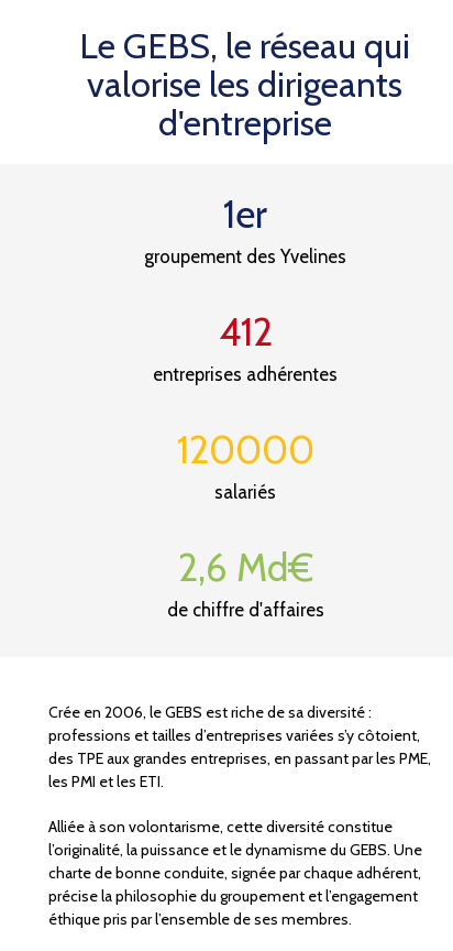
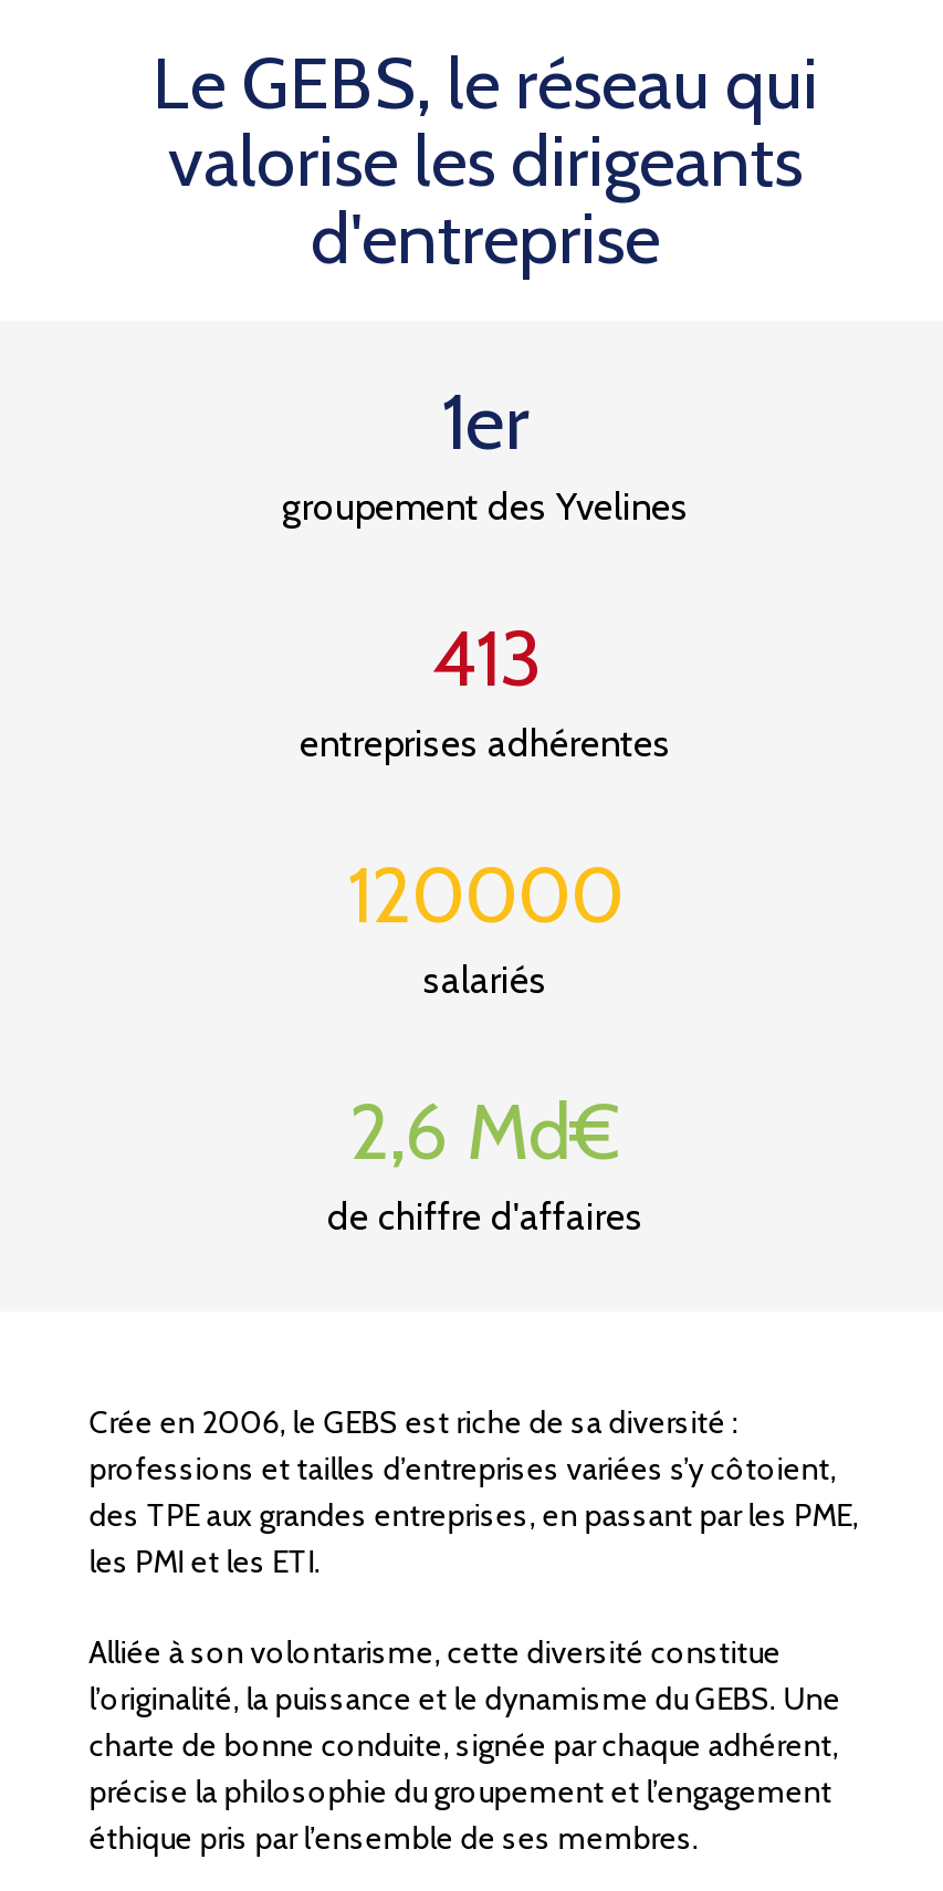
[218,308,272,355] 412 -> [431,610,539,705] 413

